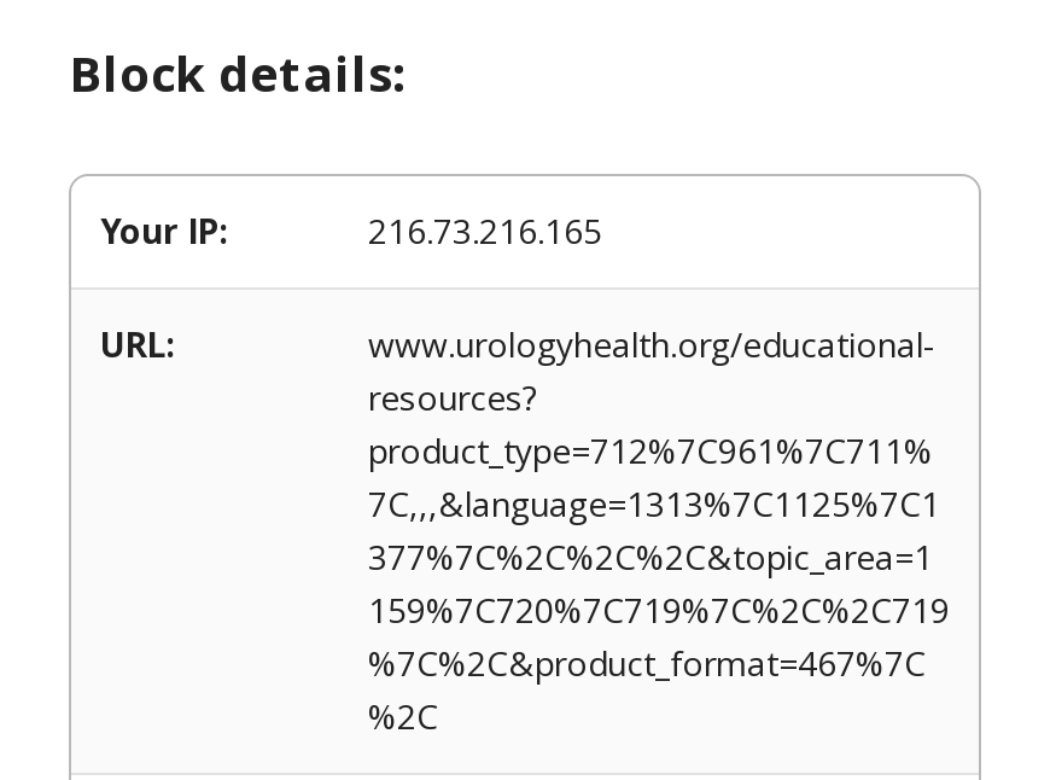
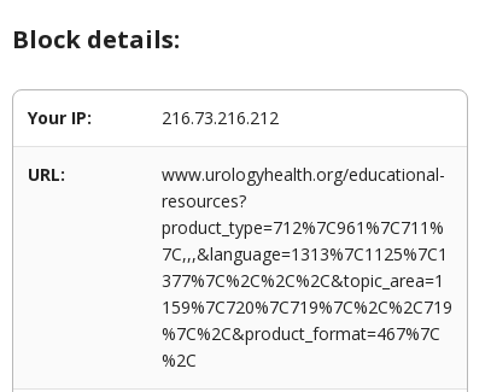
[368,208,602,254] 216.73.216.165 -> [162,106,279,129] 216.73.216.212

